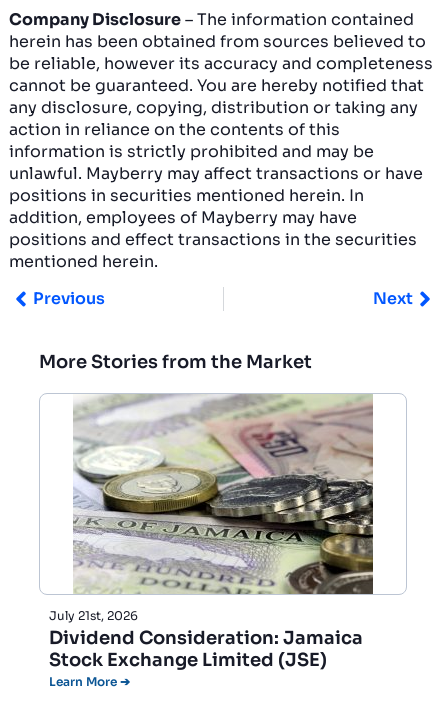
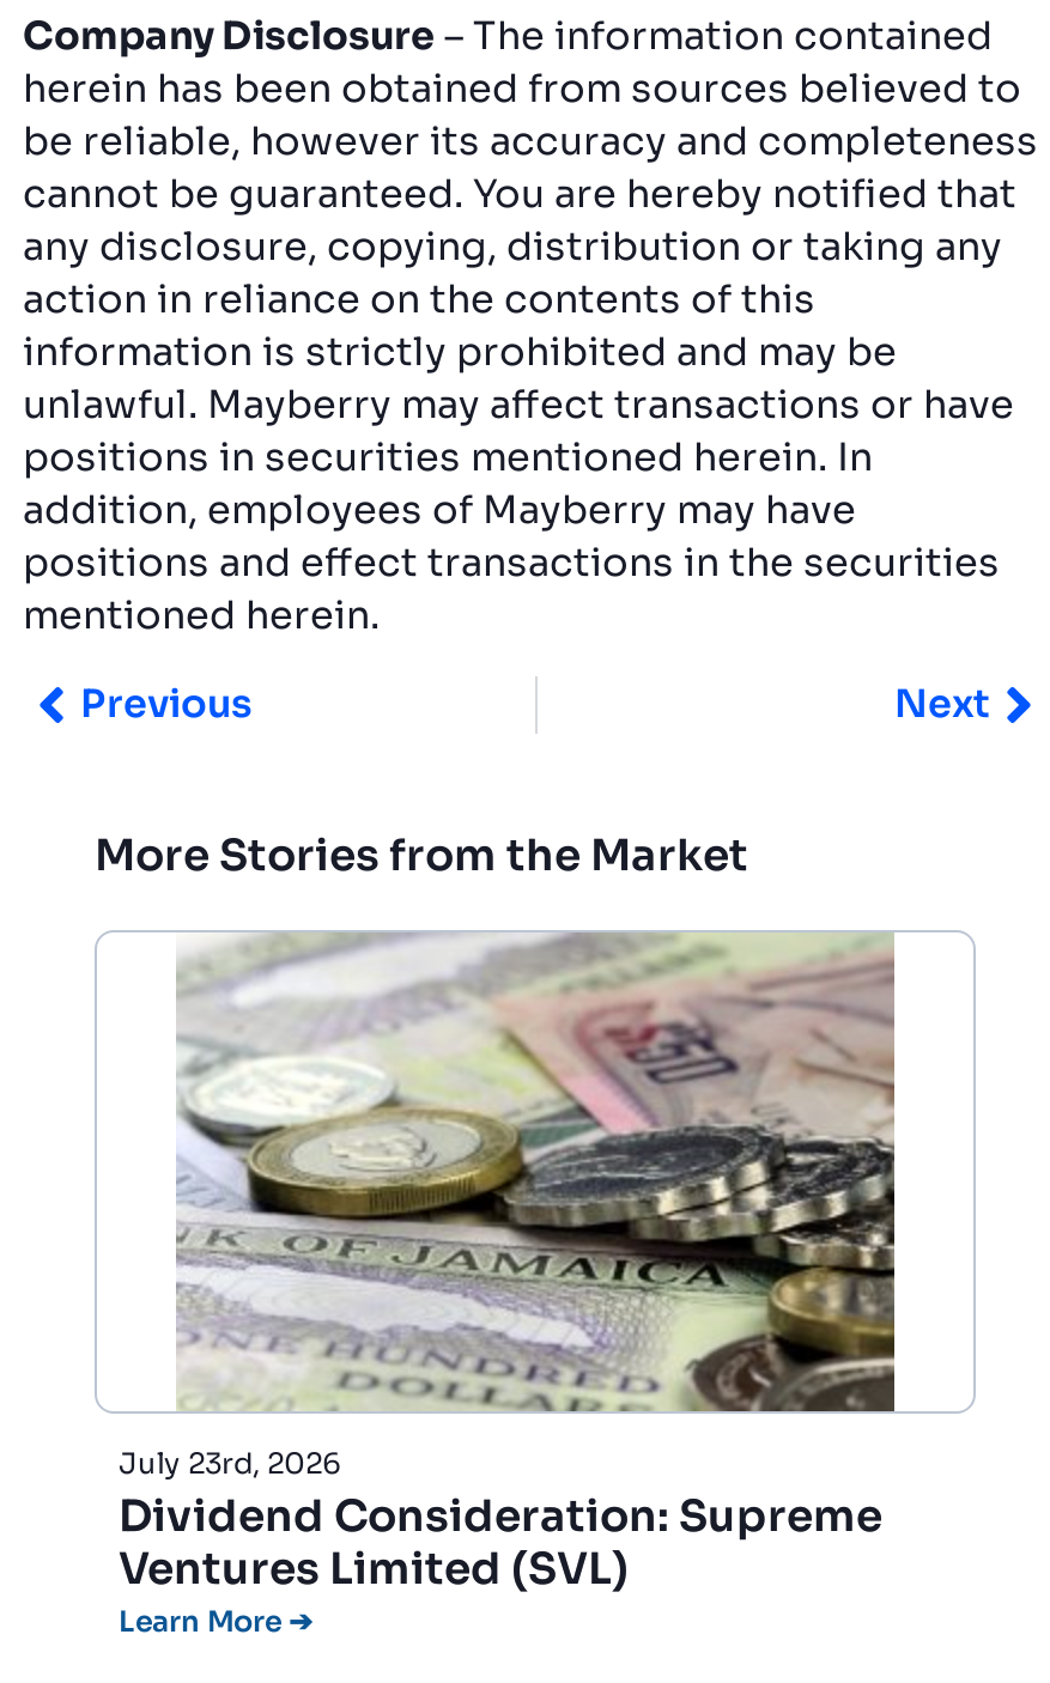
[49,608,363,671] July 21st, 2026 | Dividend Consideration: Jamaica | Stock Exchange Limited (JSE) -> [119,1446,882,1597] July 23rd, 2026 | Dividend Consideration: Supreme | Ventures Limited (SVL)

